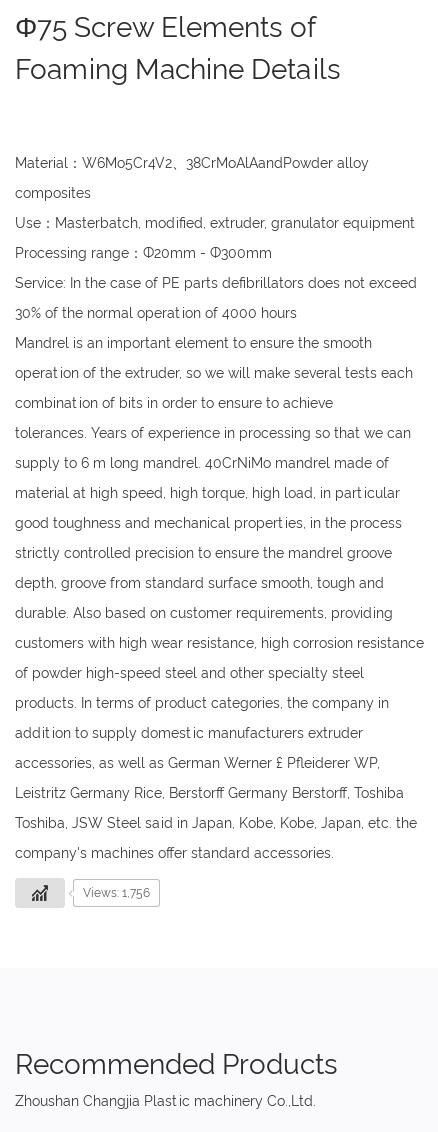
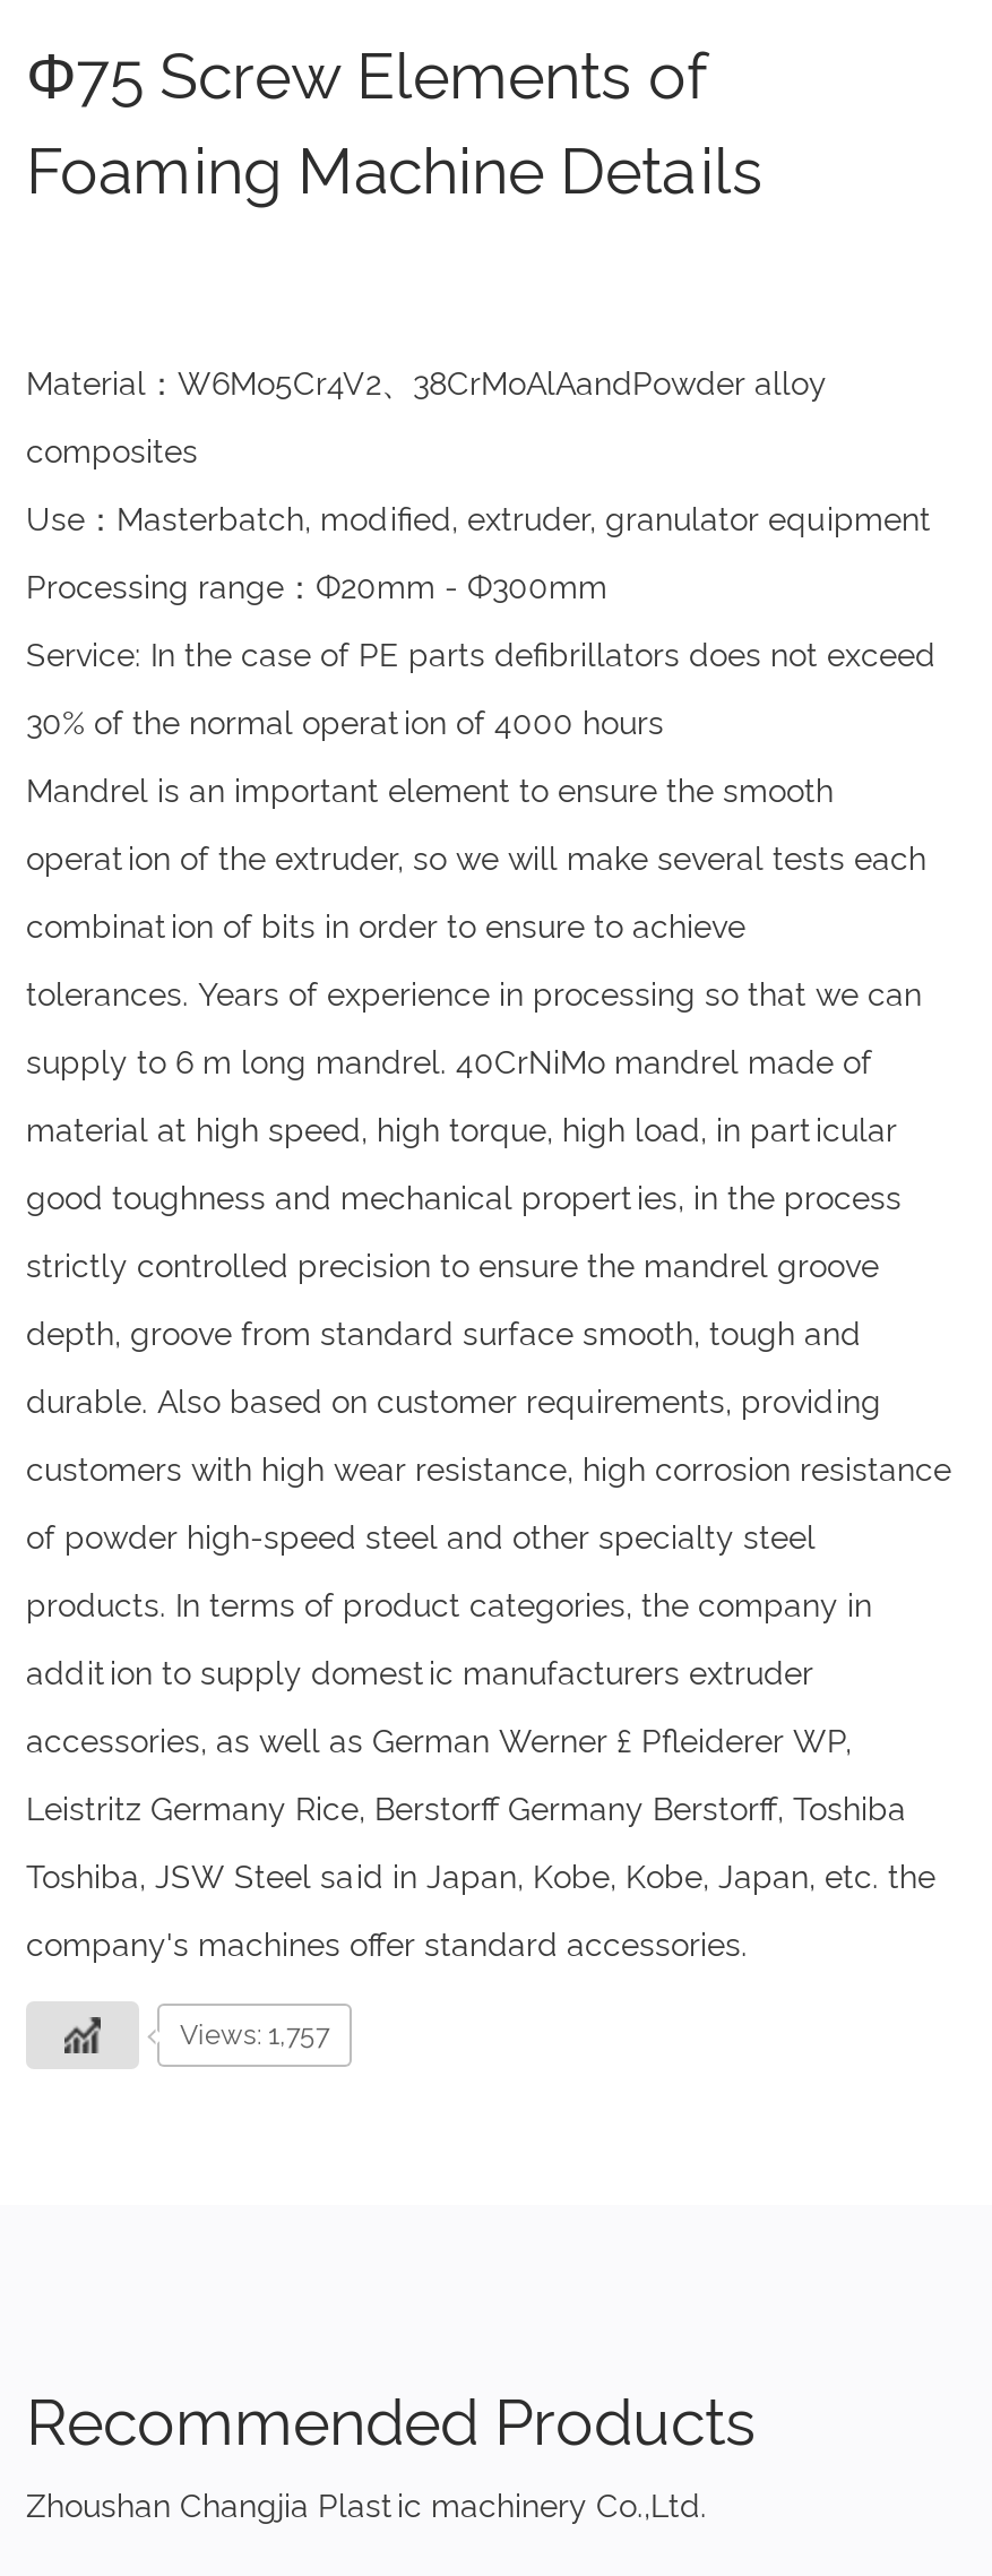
[83,885,150,899] Views: 1,756 -> [180,2018,329,2050] Views: 1,757

